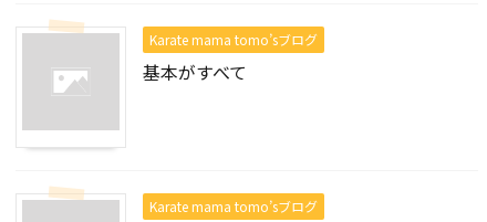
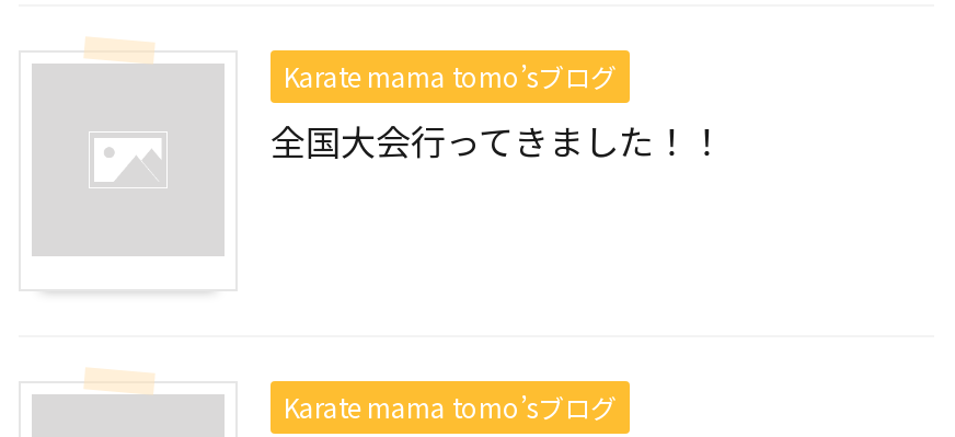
[143,59,247,85] 基本がすべて -> [271,114,724,167] 全国大会行ってきました！！

